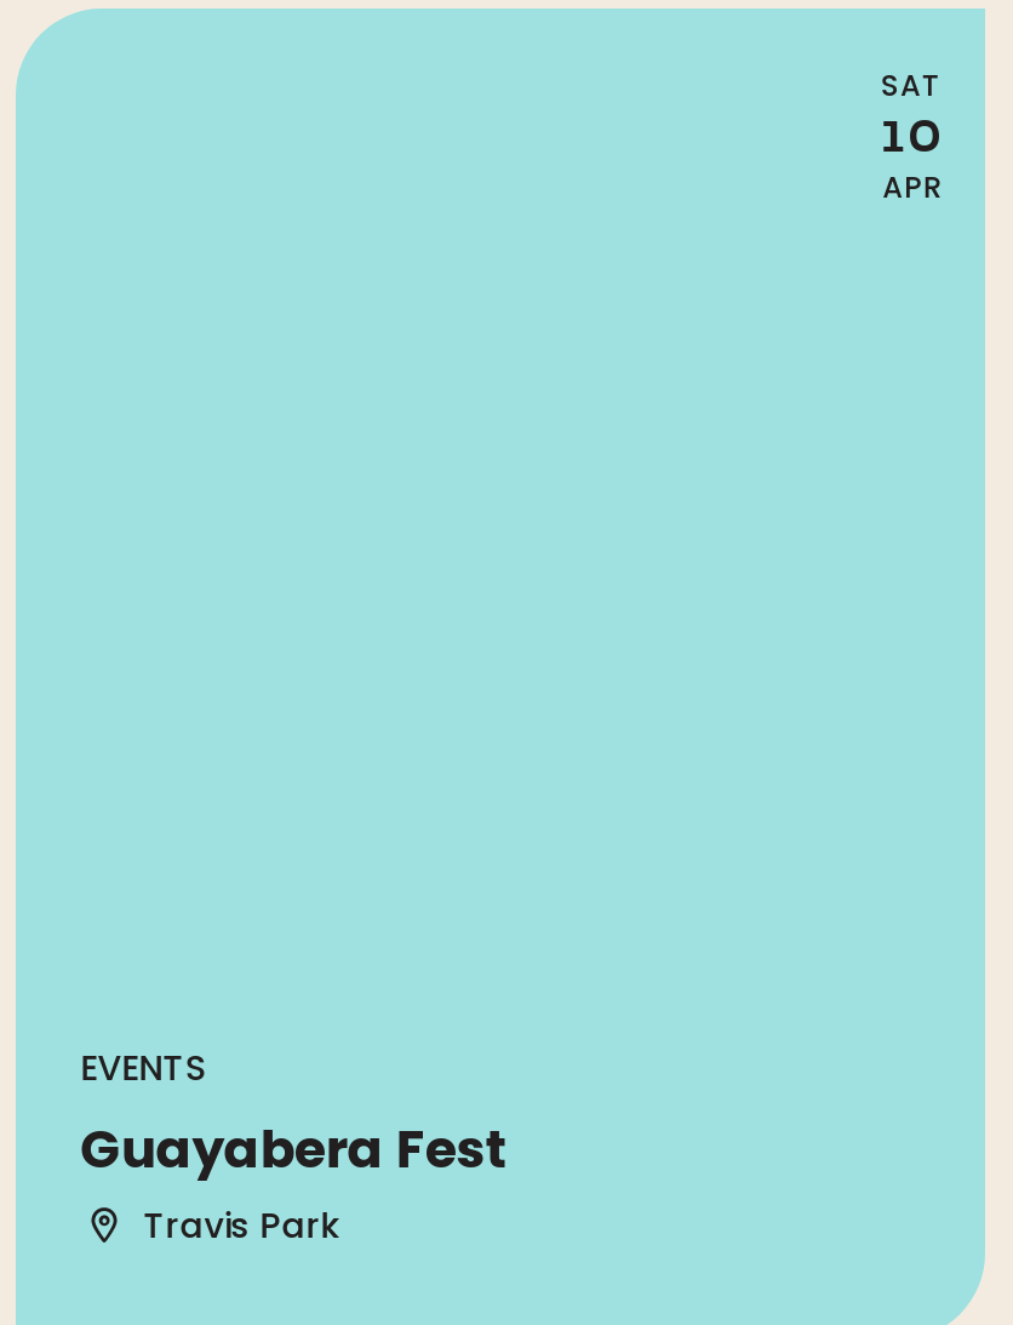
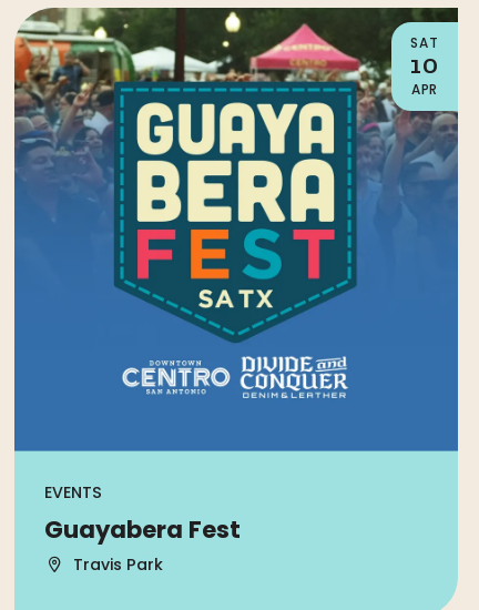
none -> [13,7,459,451] [image]

